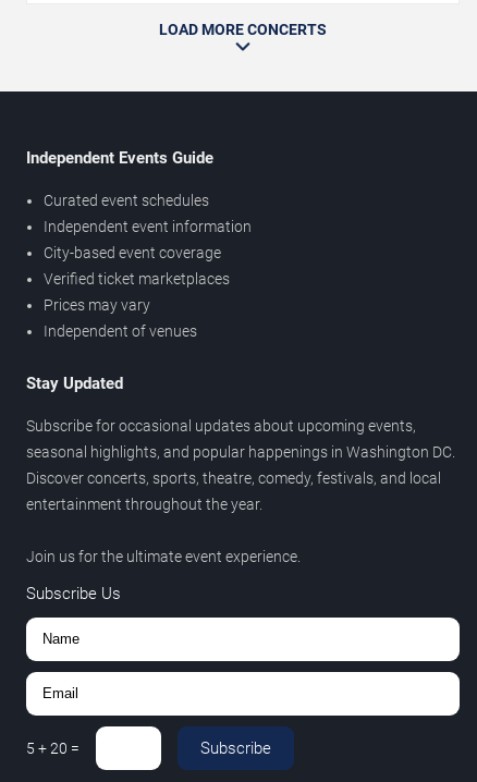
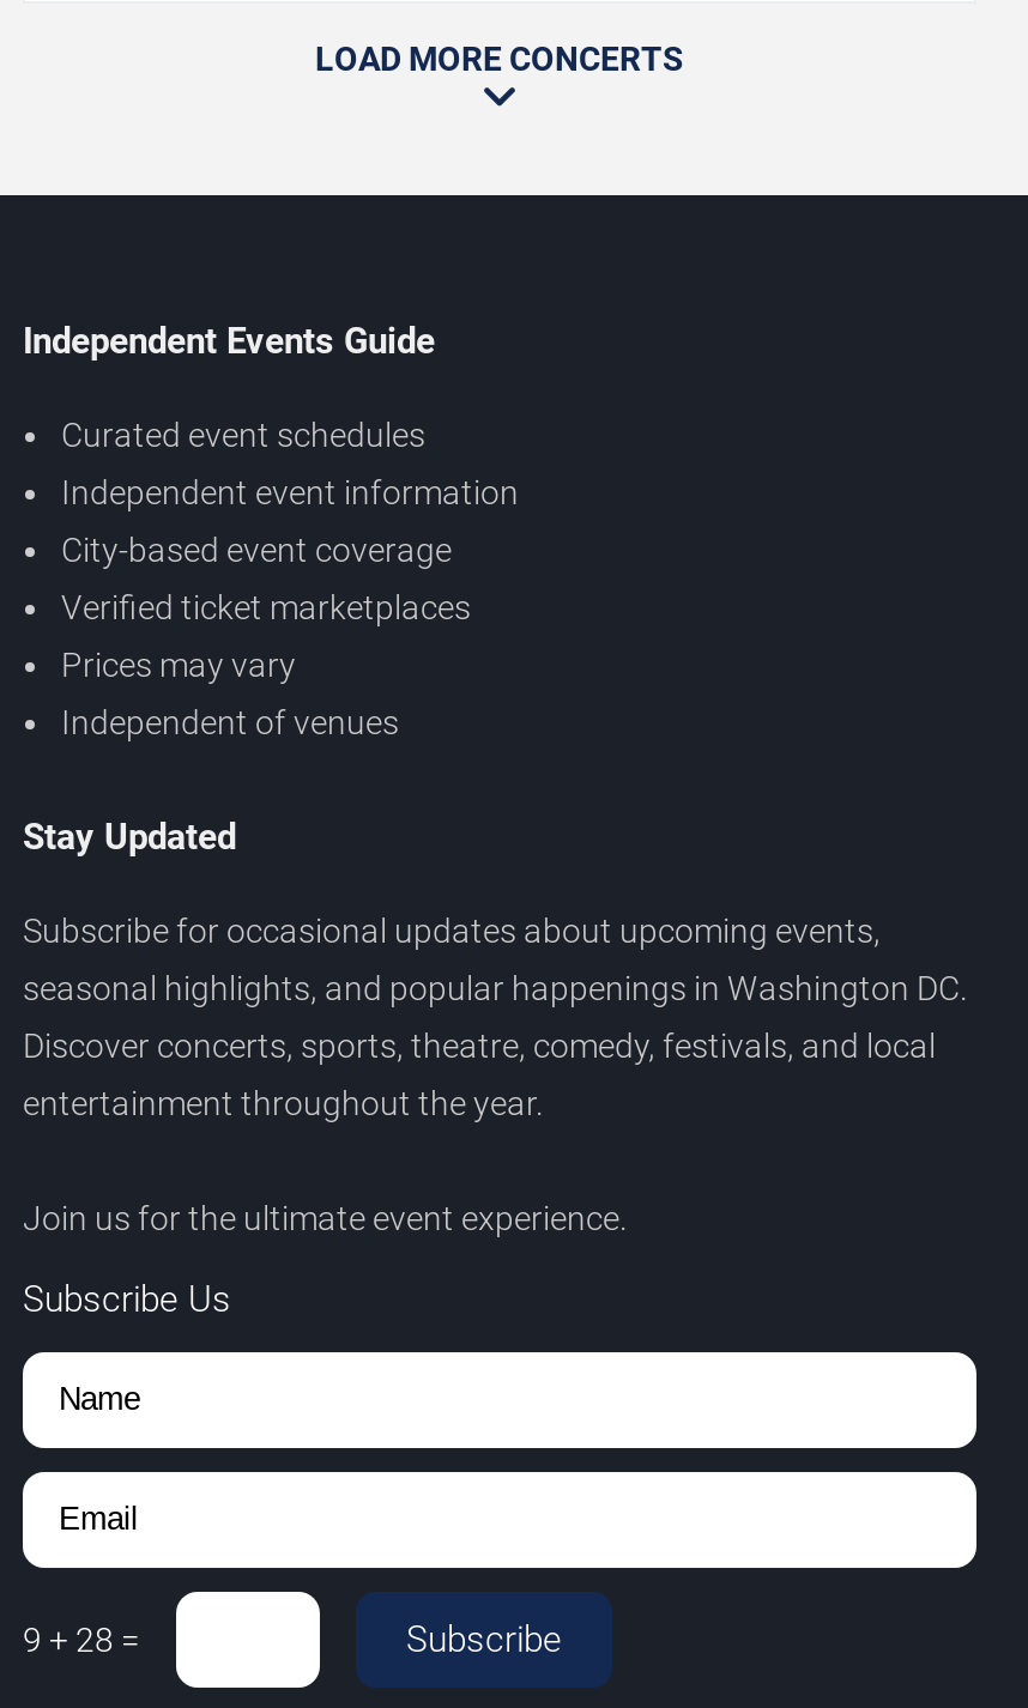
[26,739,79,757] 5 + 20 = -> [23,1620,140,1658] 9 + 28 =

